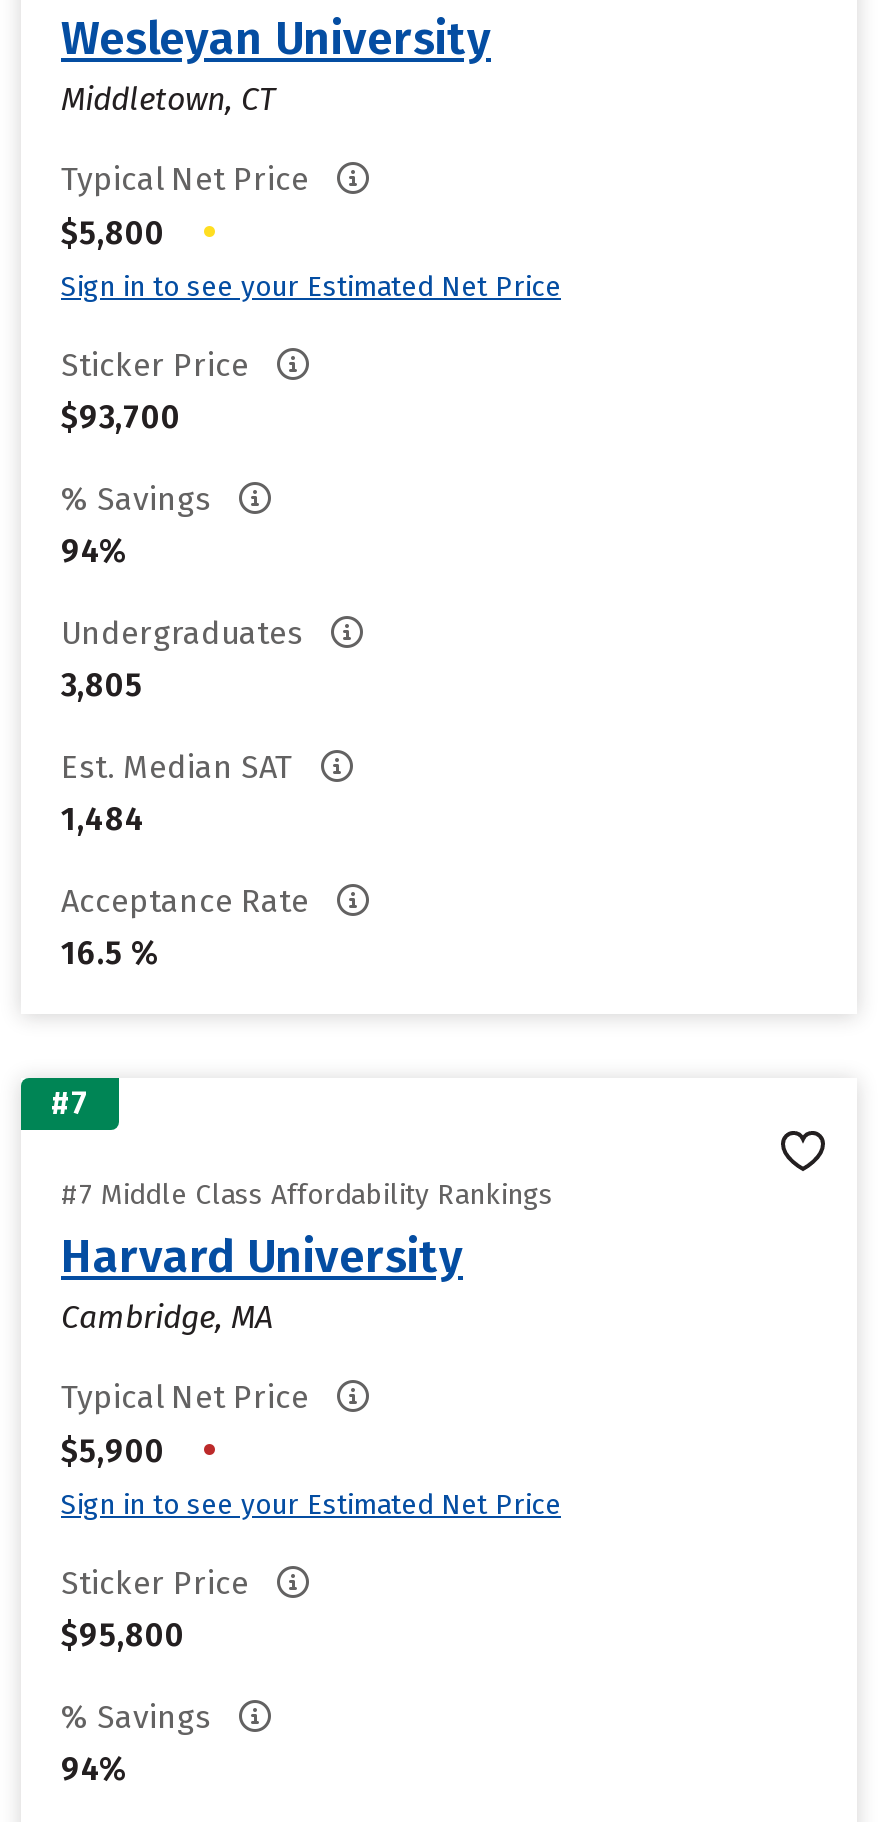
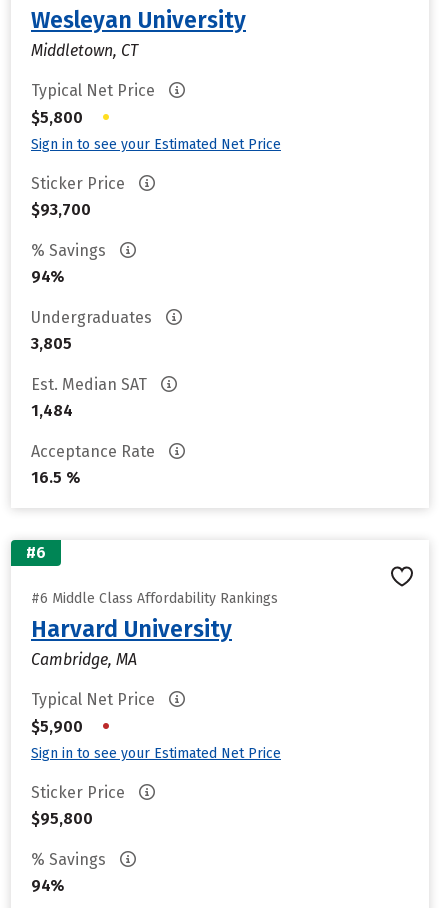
[51,1084,89,1122] #7 -> [26,543,46,562] #6
[61,1178,553,1212] #7 Middle Class Affordability Rankings -> [31,590,278,607] #6 Middle Class Affordability Rankings

